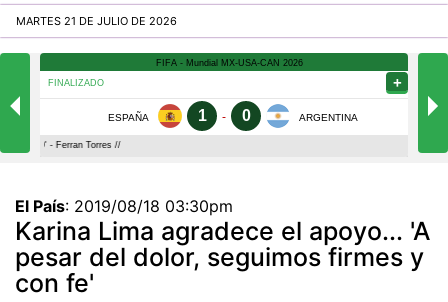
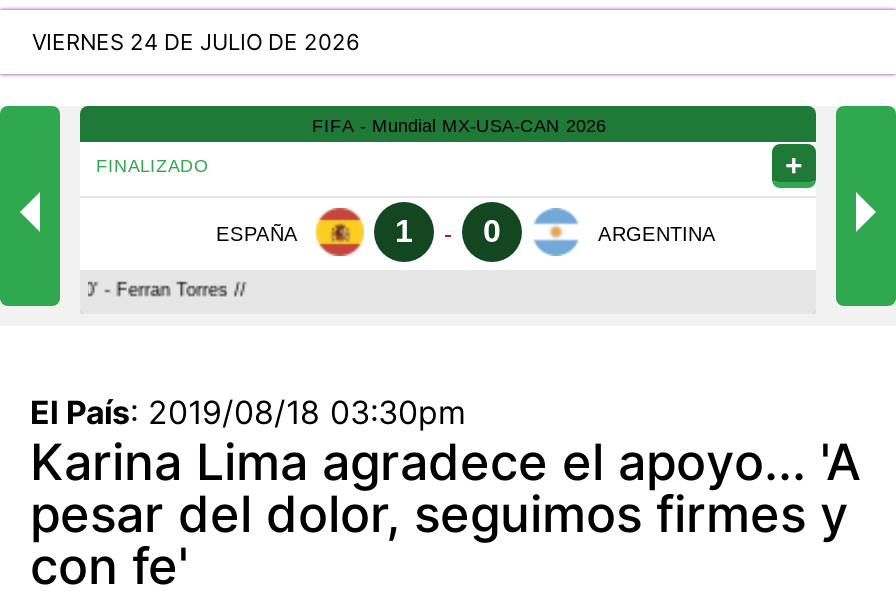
[16,14,177,28] MARTES 21 DE JULIO DE 2026 -> [32,29,360,57] VIERNES 24 DE JULIO DE 2026

